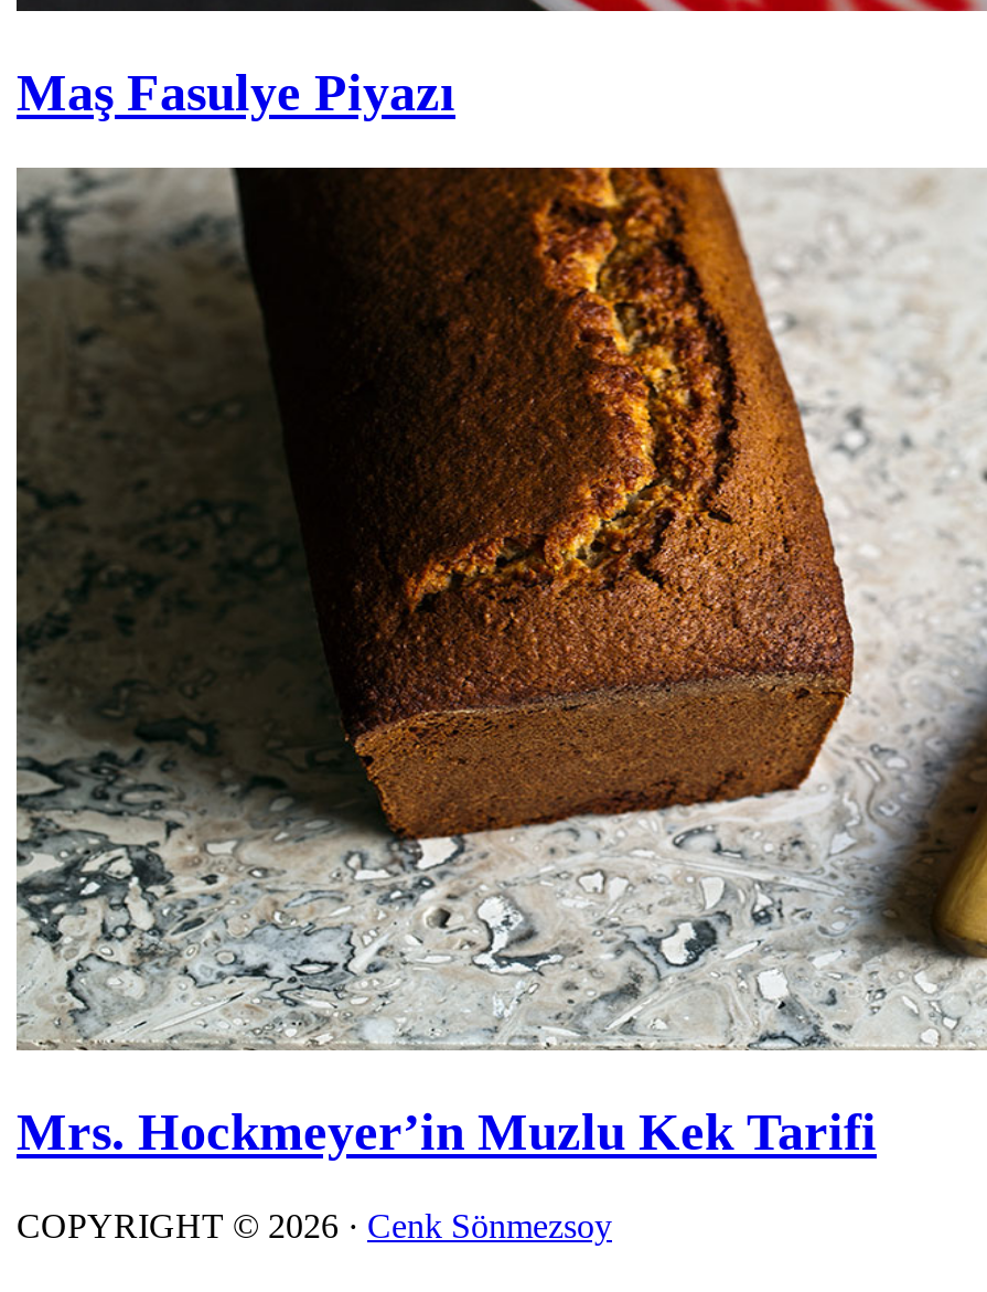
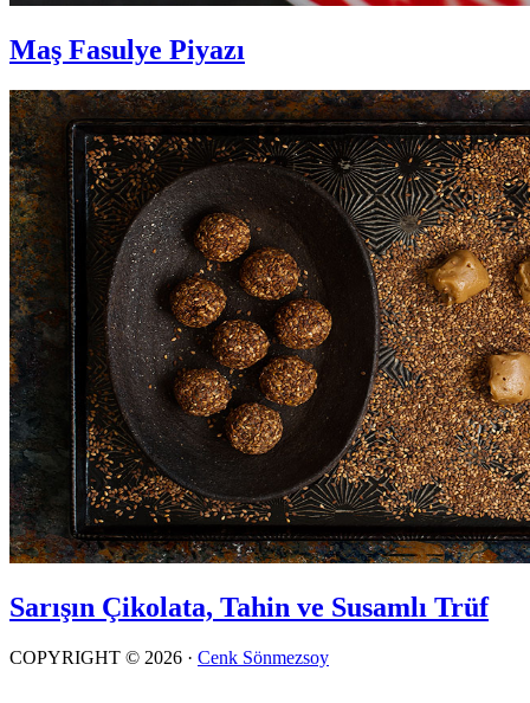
[17,165,980,1161] [image] | Mrs. Hockmeyer’in Muzlu Kek Tarifi -> [8,89,526,623] [image] | Sarışın Çikolata, Tahin ve Susamlı Trüf

